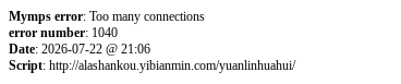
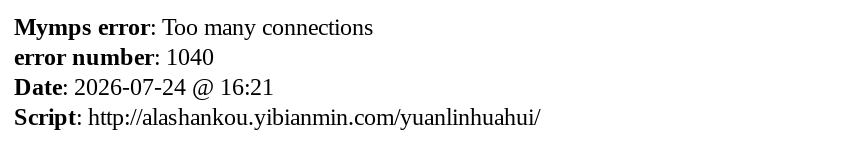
[9,41,150,57] Date: 2026-07-22 @ 21:06 -> [14,73,274,101] Date: 2026-07-24 @ 16:21

